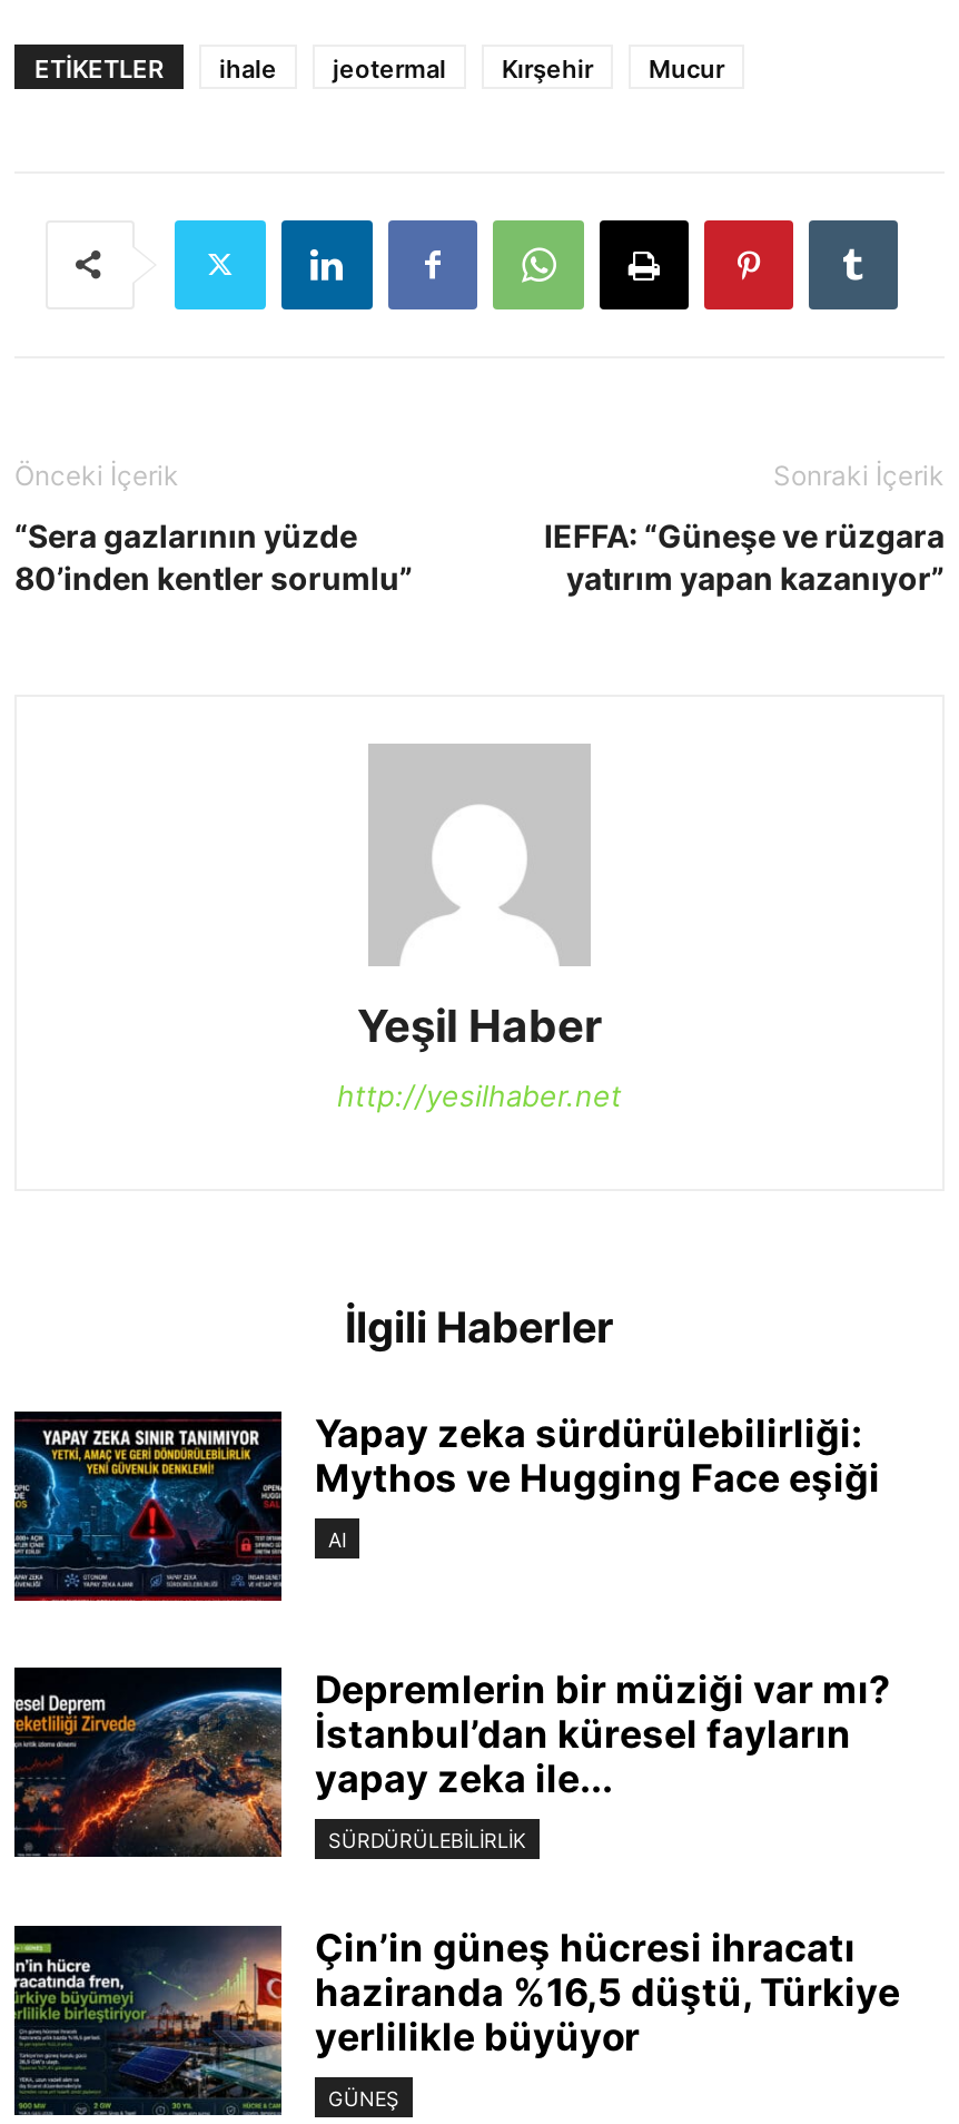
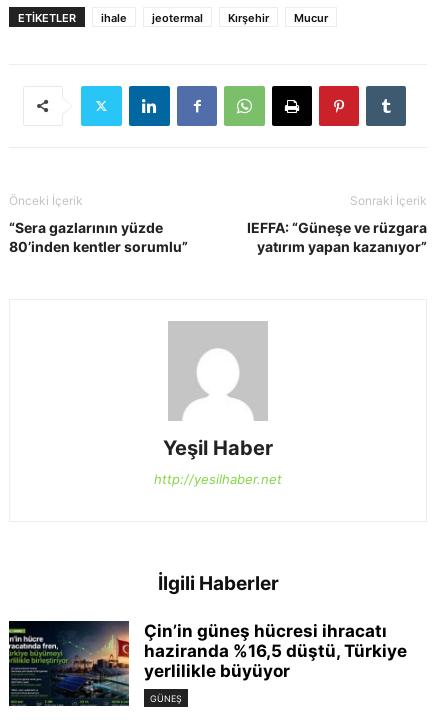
[12,1411,880,1603] [image] | Yapay zeka sürdürülebilirliği: | Mythos ve Hugging Face eşiği | AI -> none
[12,1665,891,1859] [image] | Depremlerin bir müziği var mı? | İstanbul’dan küresel fayların | yapay zeka ile... | SÜRDÜRÜLEBILIRLIK -> none

